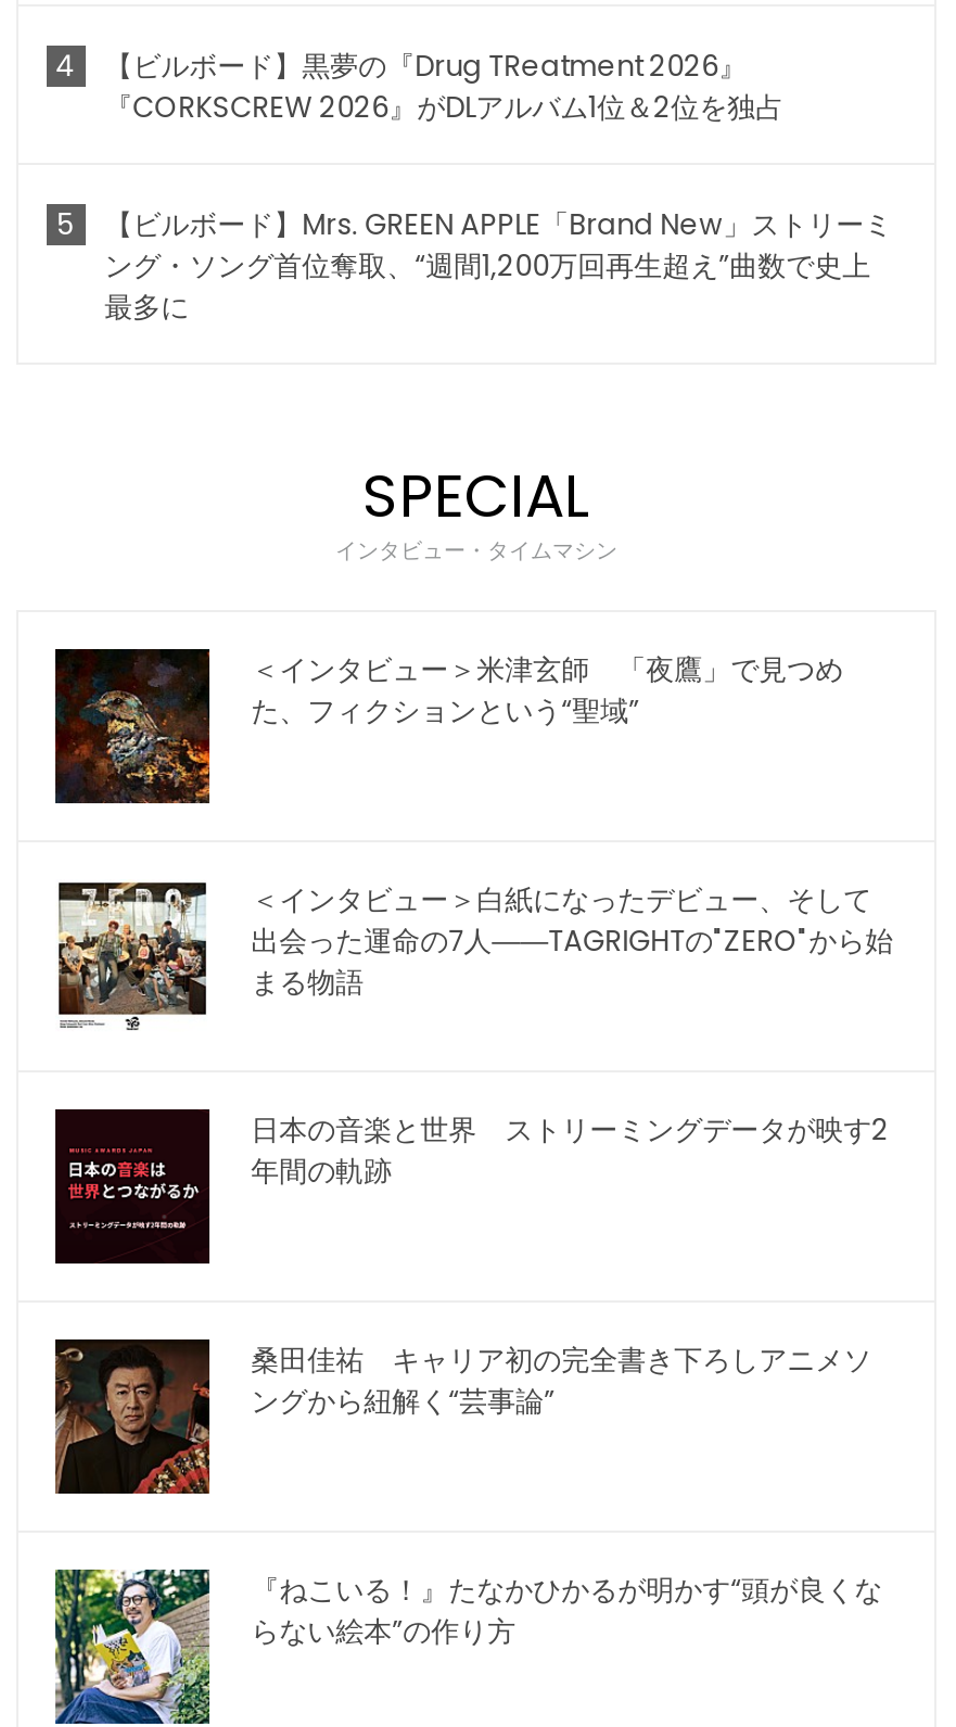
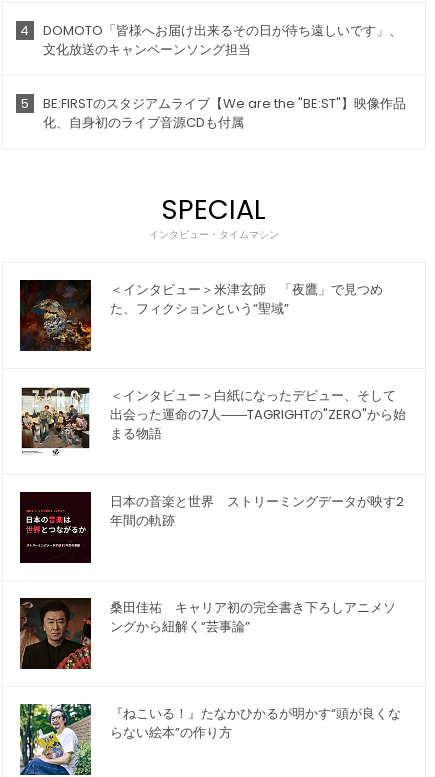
[104,46,784,129] 【ビルボード】黒夢の『Drug TReatment 2026』 | 『CORKSCREW 2026』がDLアルバム1位＆2位を独占 -> [43,21,402,59] DOMOTO「皆様へお届け出来るその日が待ち遠しいです」、 | 文化放送のキャンペーンソング担当
[104,205,892,328] 【ビルボード】Mrs. GREEN APPLE「Brand New」ストリーミ | ング・ソング首位奪取、“週間1,200万回再生超え”曲数で史上 | 最多に -> [43,94,406,132] BE:FIRSTのスタジアムライブ【We are the "BE:ST"】映像作品 | 化、自身初のライブ音源CDも付属

